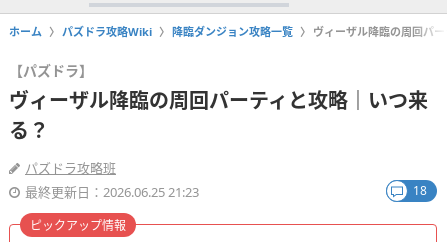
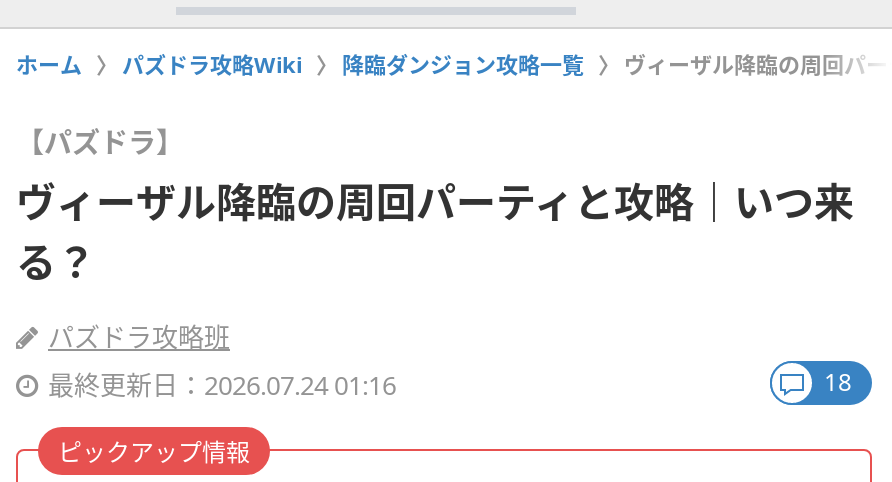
[25,183,199,201] 最終更新日：2026.06.25 21:23 -> [48,367,396,403] 最終更新日：2026.07.24 01:16

